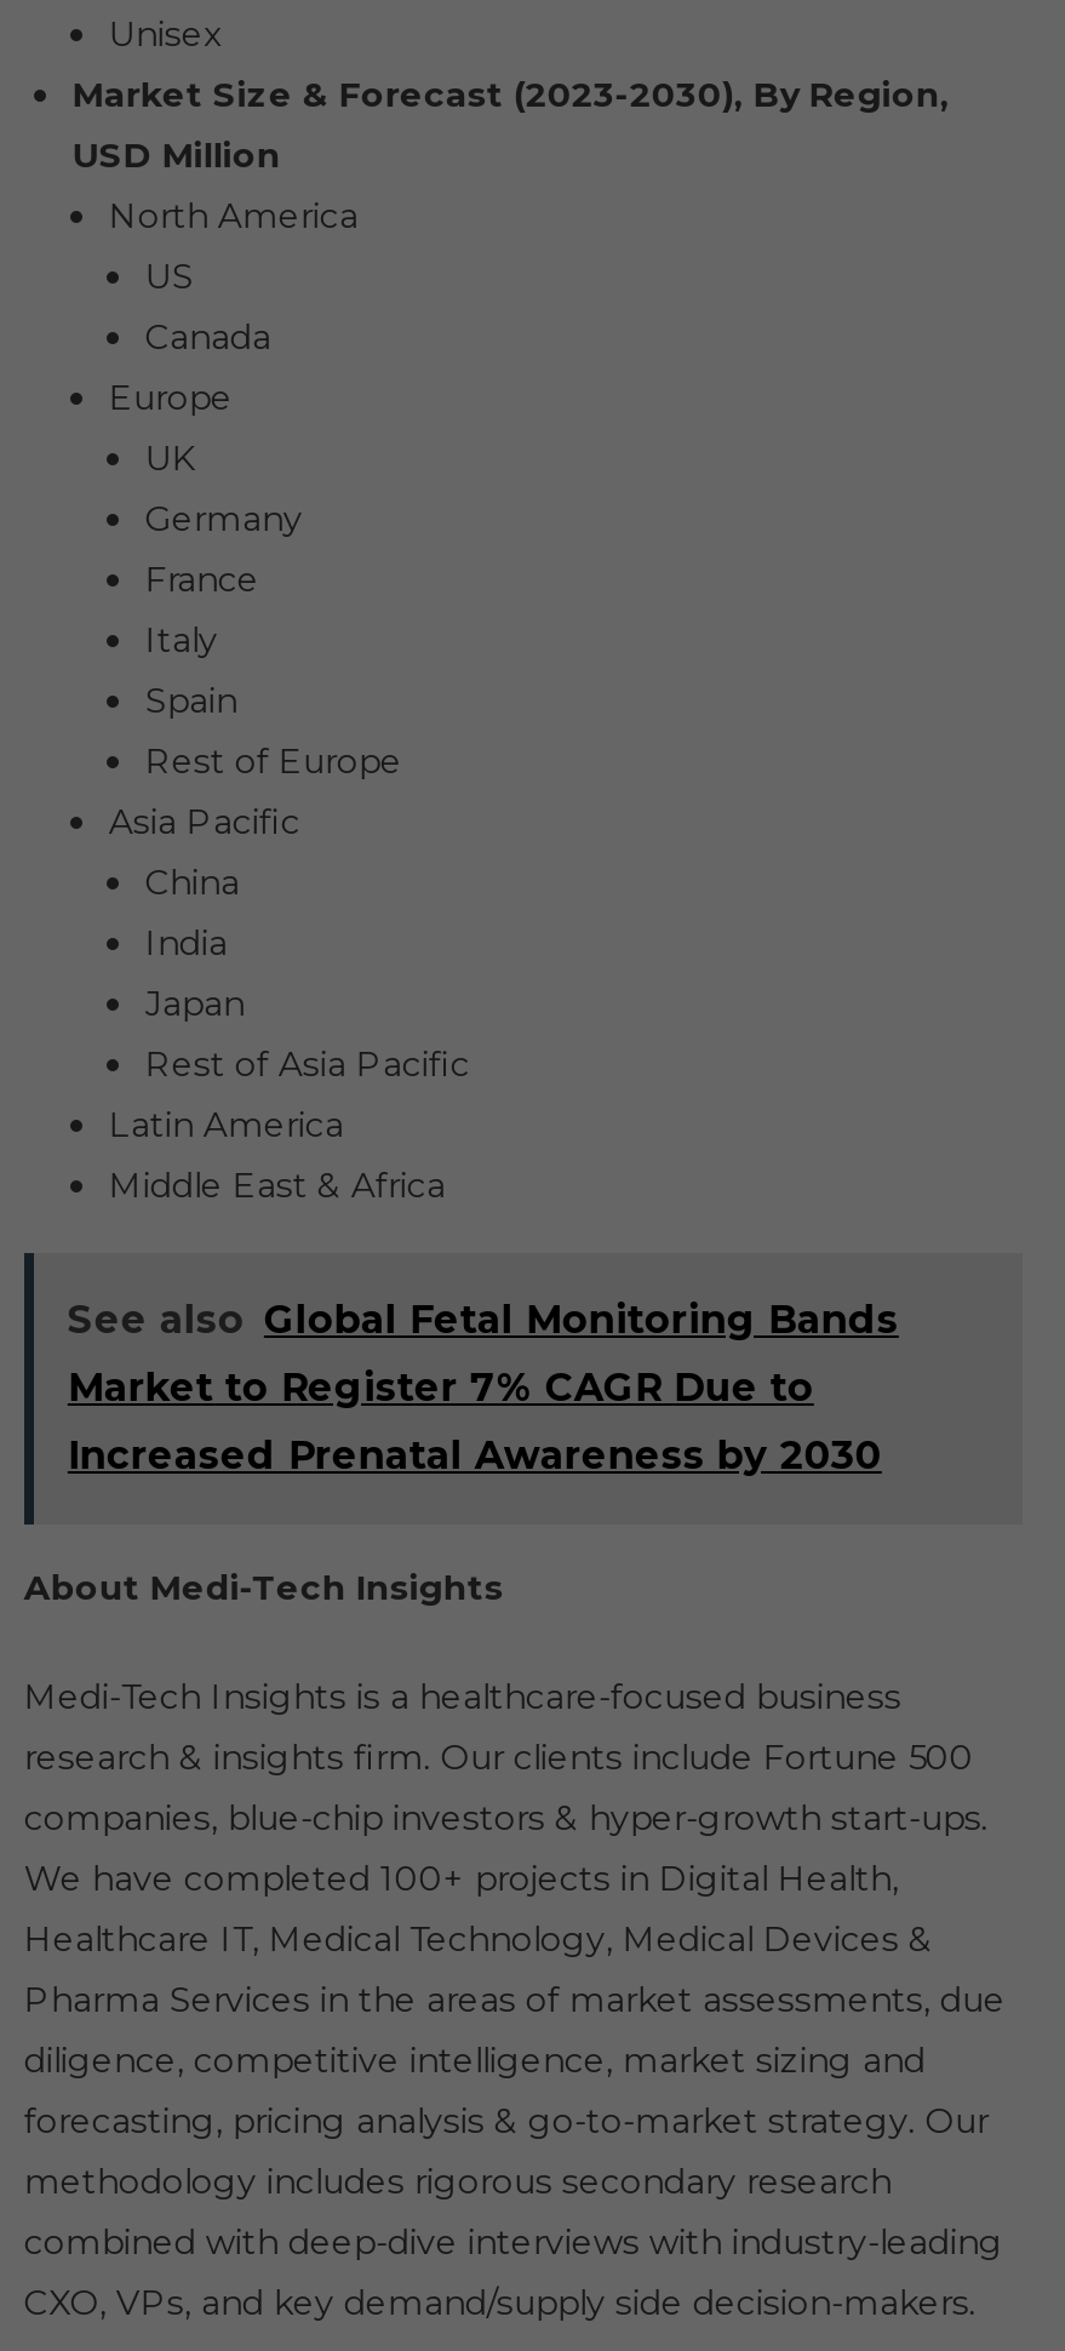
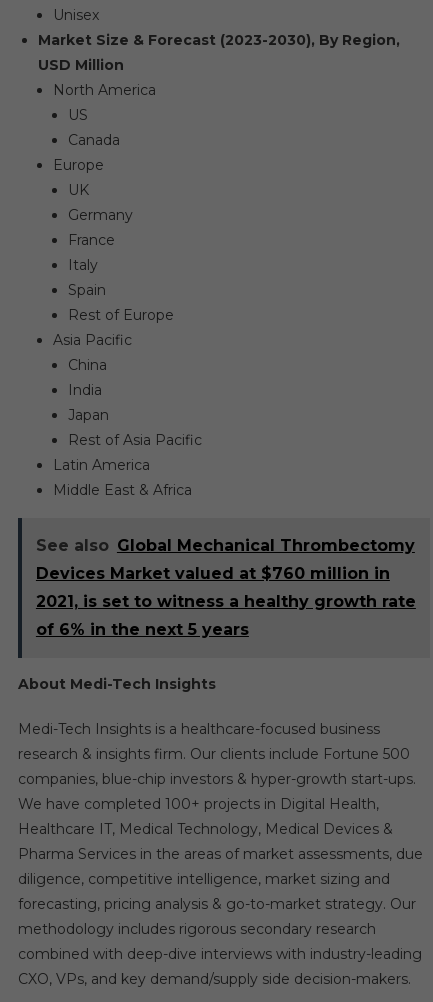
[68,1296,899,1478] See also Global Fetal Monitoring Bands | Market to Register 7% CAGR Due to | Increased Prenatal Awareness by 2030 -> [36,536,416,639] See also Global Mechanical Thrombectomy | Devices Market valued at $760 million in | 2021, is set to witness a healthy growth rate | of 6% in the next 5 years

